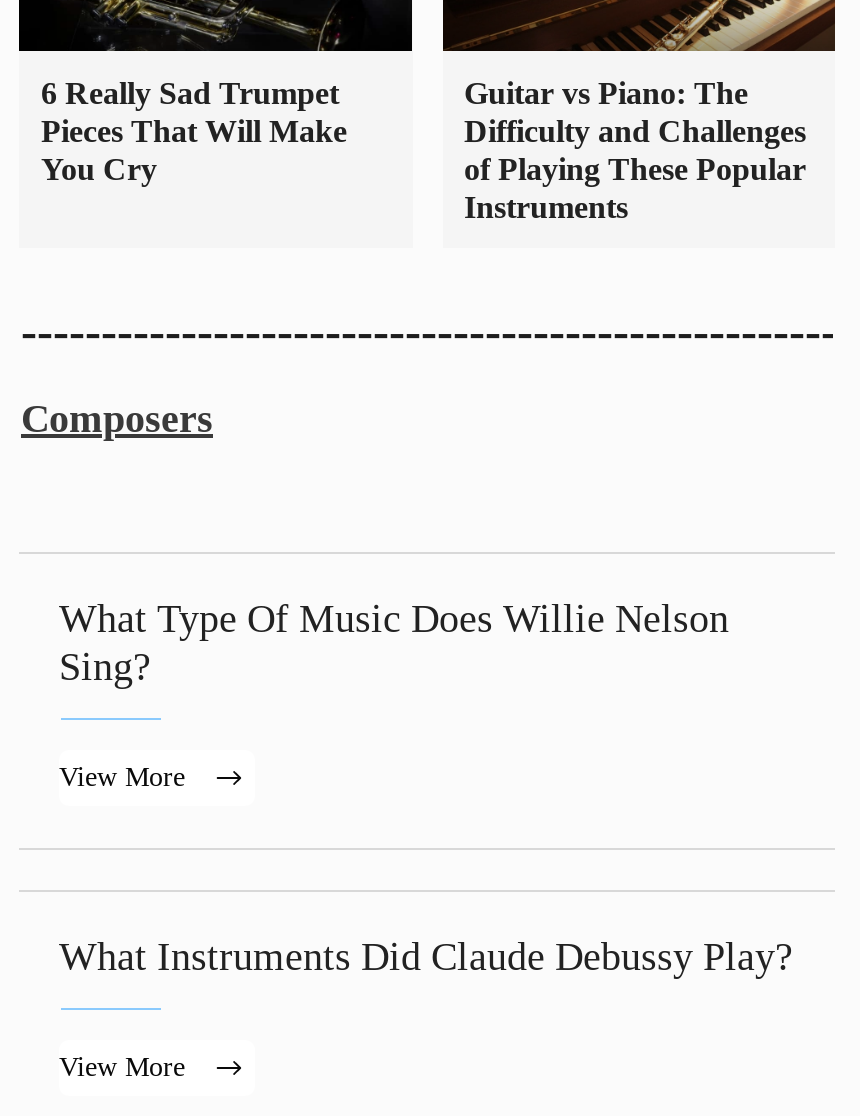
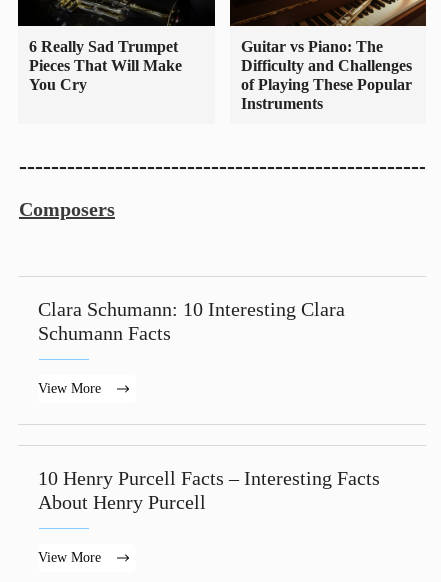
[59,595,729,687] What Type Of Music Does Willie Nelson | Sing? -> [38,298,345,344] Clara Schumann: 10 Interesting Clara | Schumann Facts
[59,933,793,977] What Instruments Did Claude Debussy Play? -> [38,467,380,513] 10 Henry Purcell Facts – Interesting Facts | About Henry Purcell

